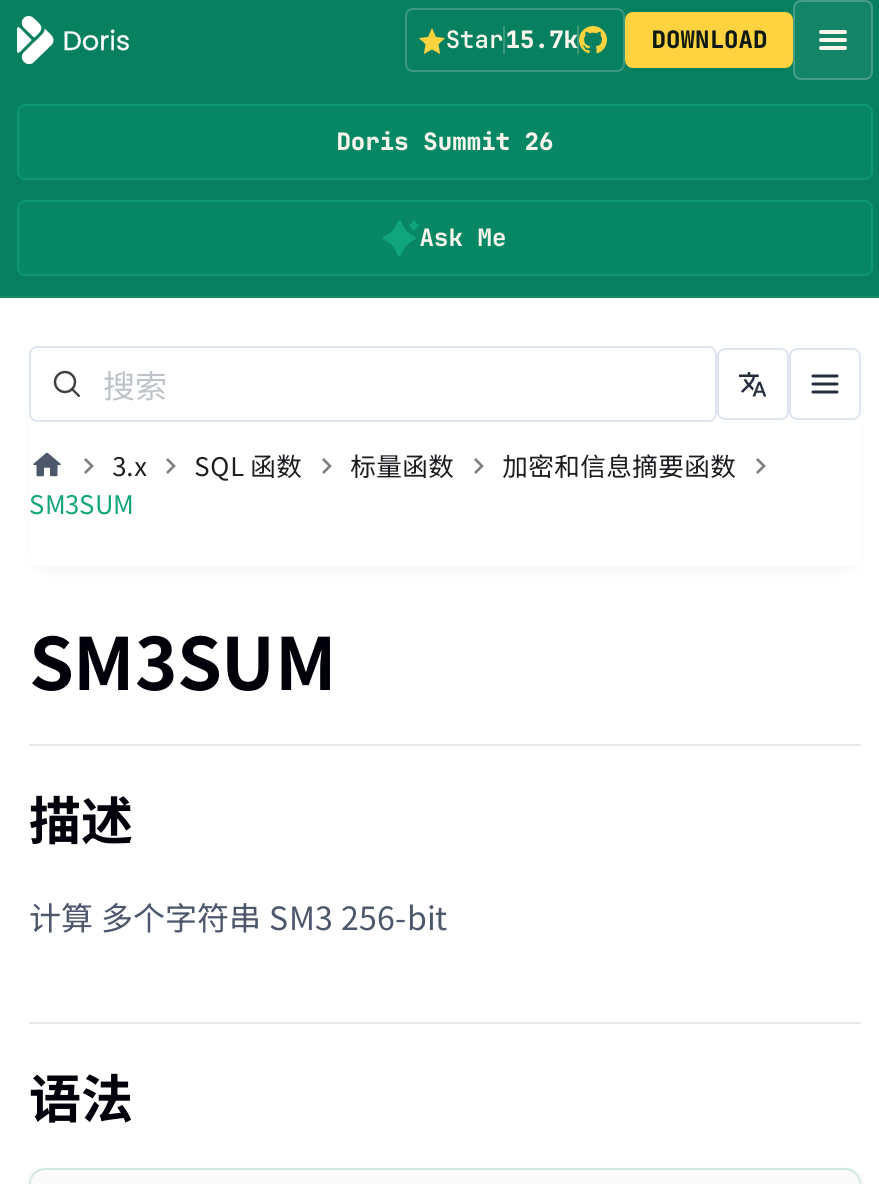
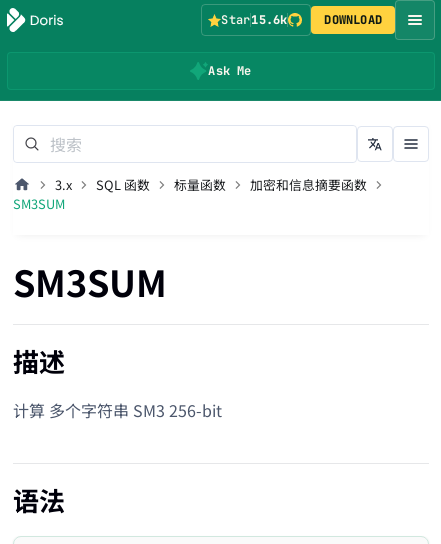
[446,24,578,56] Star15.7k -> [221,12,287,28] Star15.6k
[336,126,554,158] Doris Summit 26 -> none

